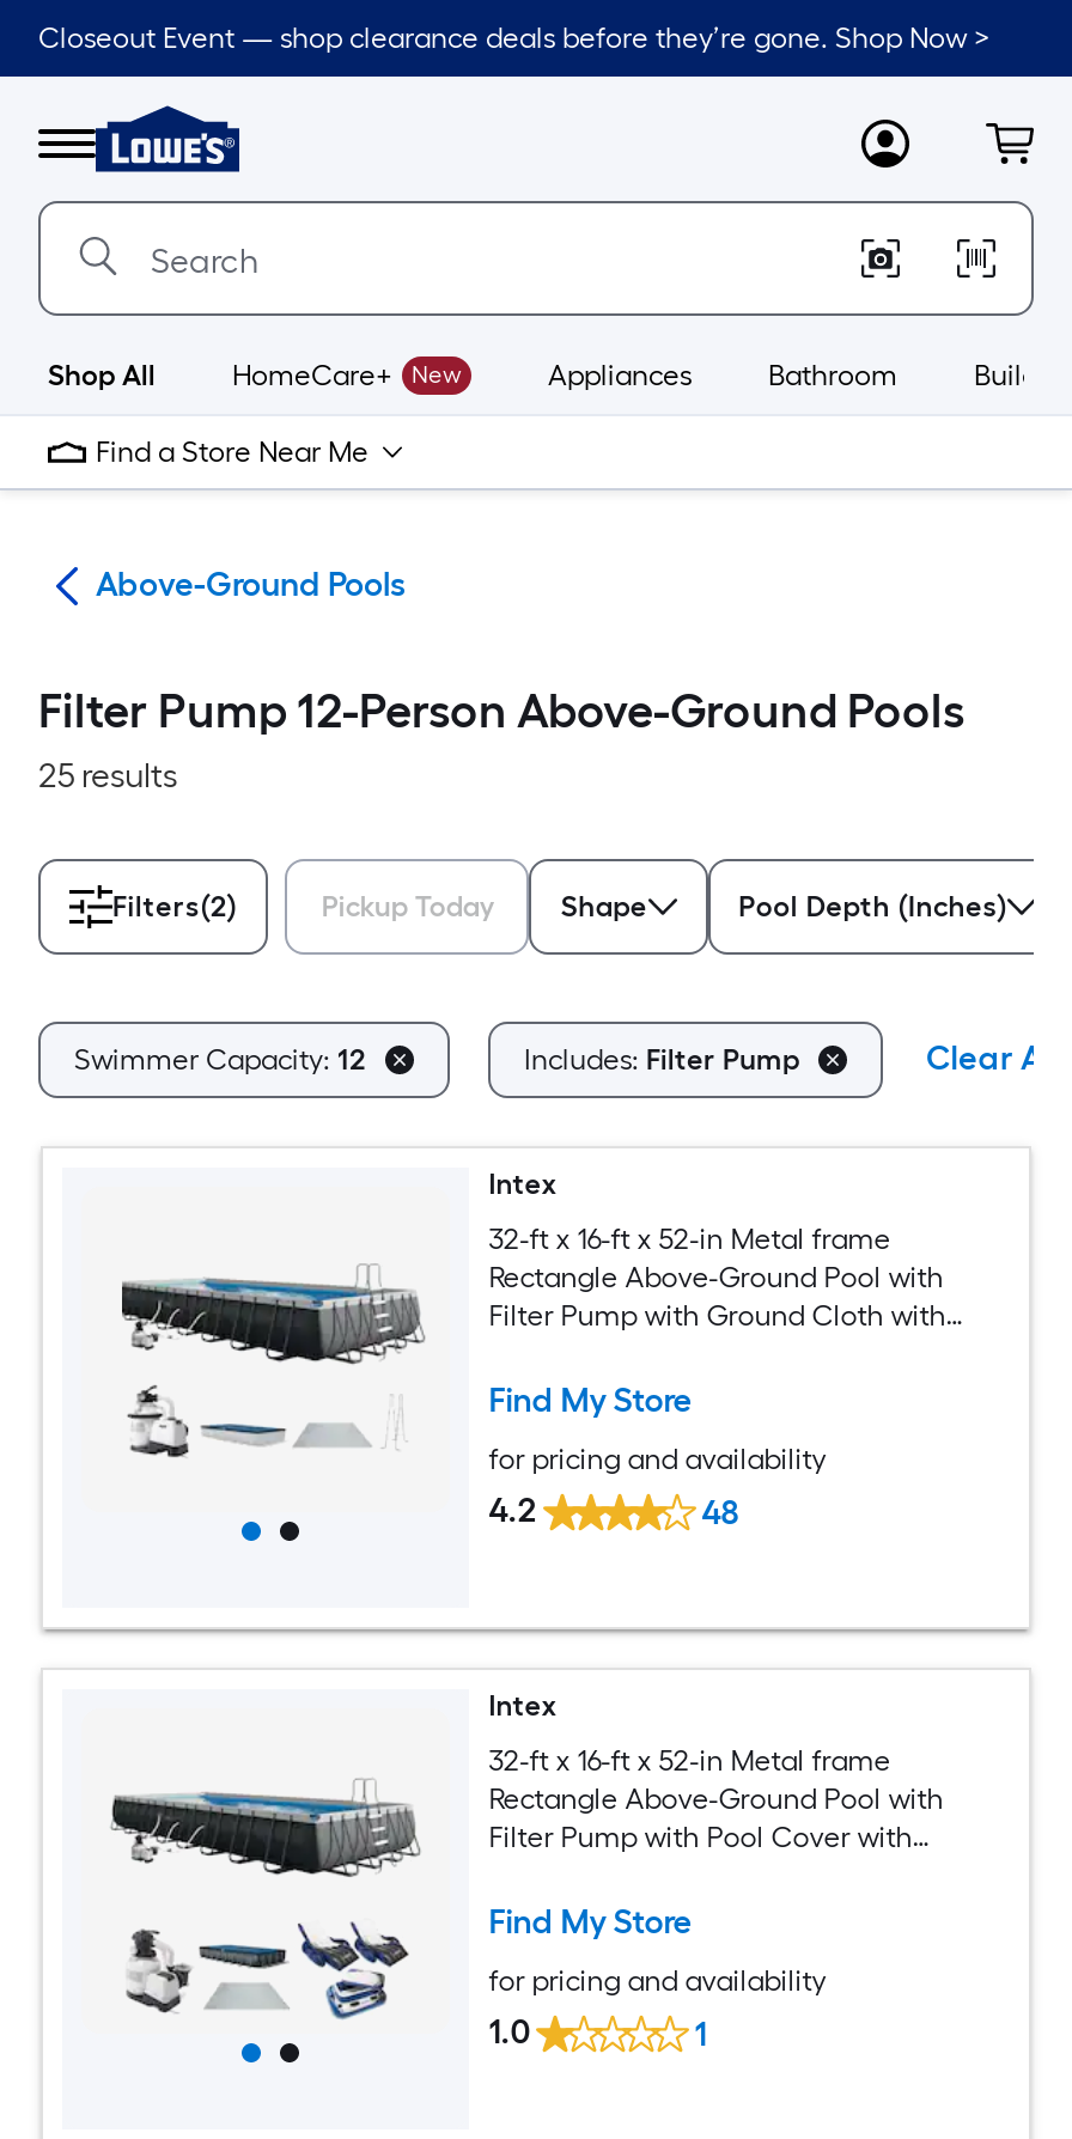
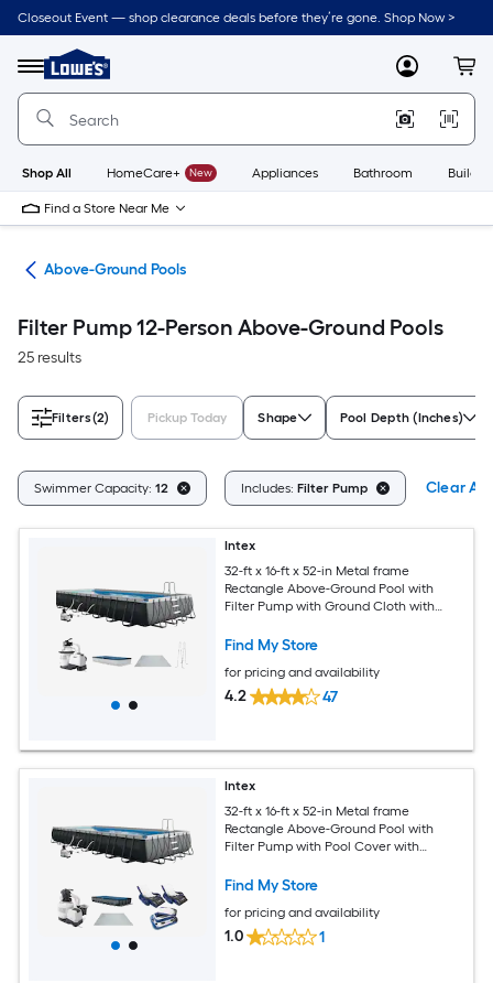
[702,1494,740,1535] 48 -> [323,688,338,707] 47

